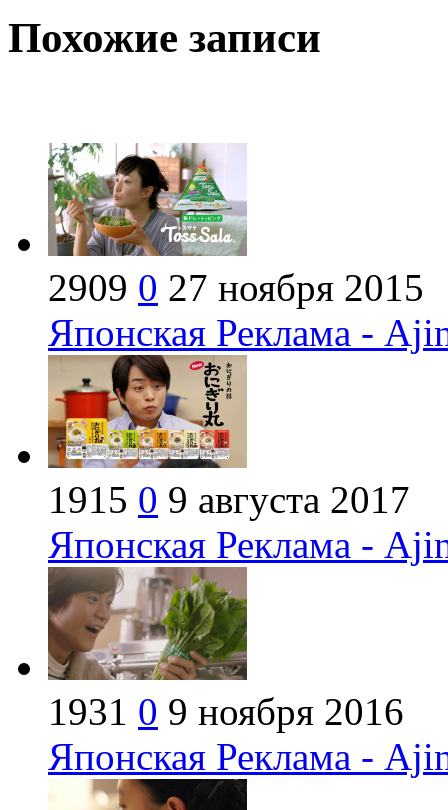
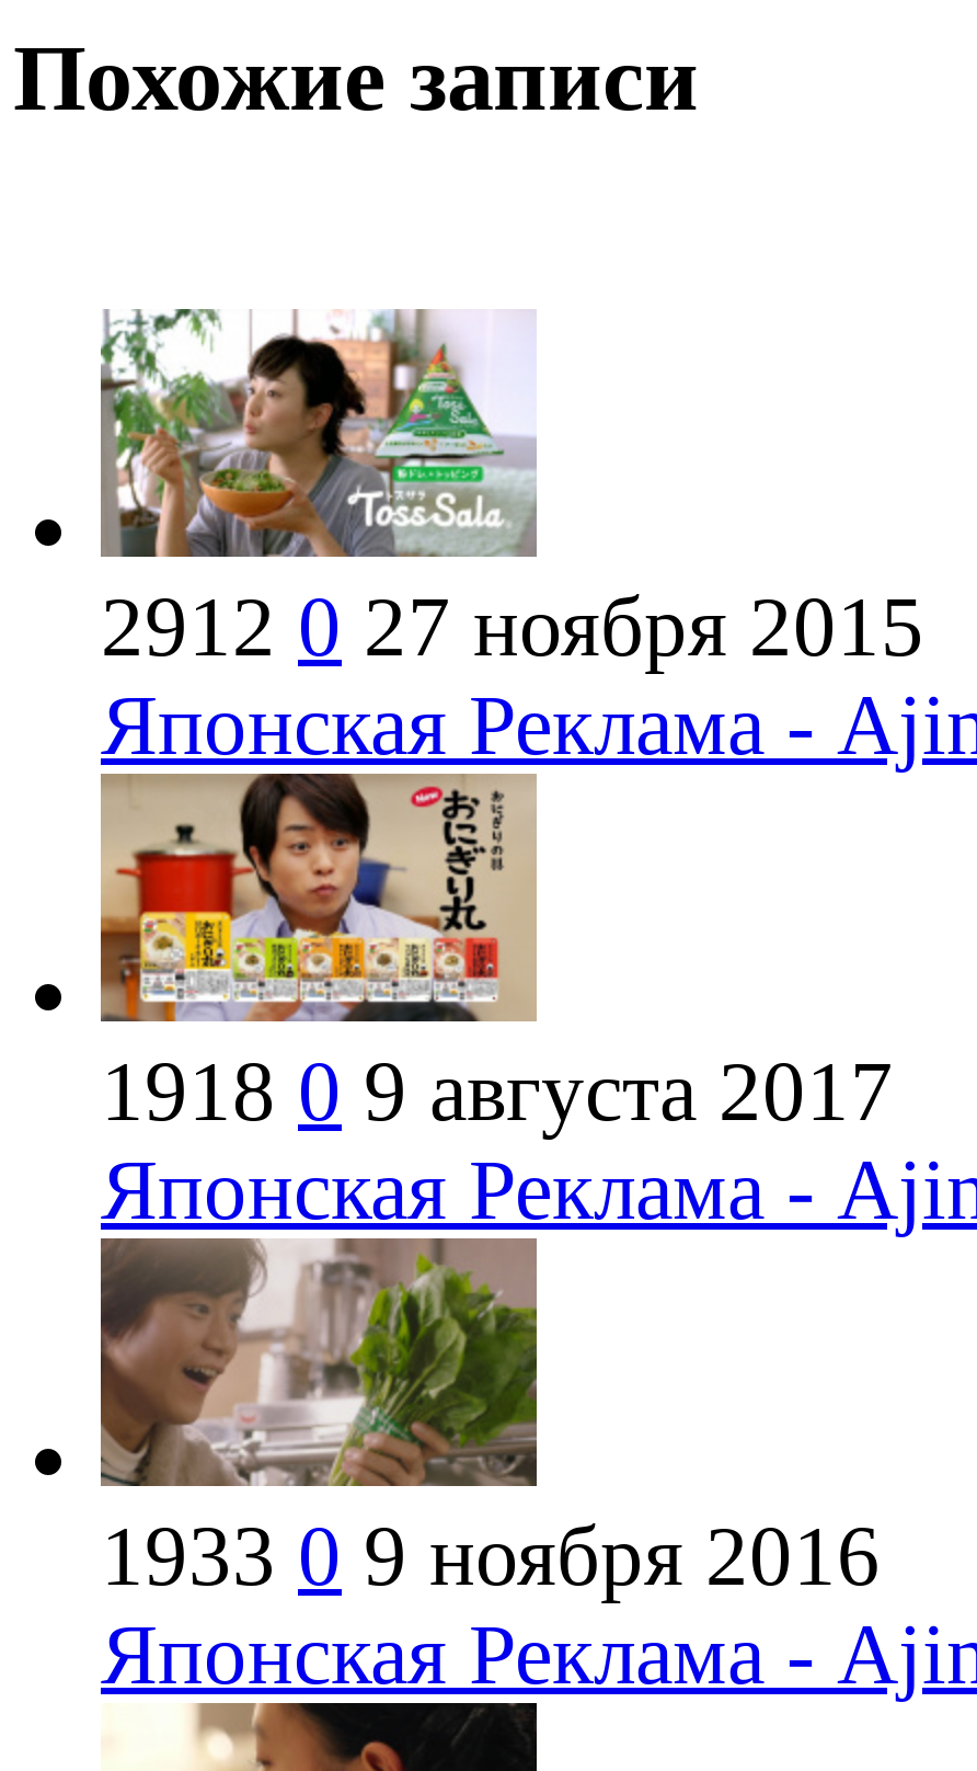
[48,266,424,309] 2909 0 27 ноября 2015 -> [101,578,924,672] 2912 0 27 ноября 2015
[48,478,410,521] 1915 0 9 августа 2017 -> [101,1042,894,1137] 1918 0 9 августа 2017
[48,690,404,733] 1931 0 9 ноября 2016 -> [101,1507,881,1601] 1933 0 9 ноября 2016

